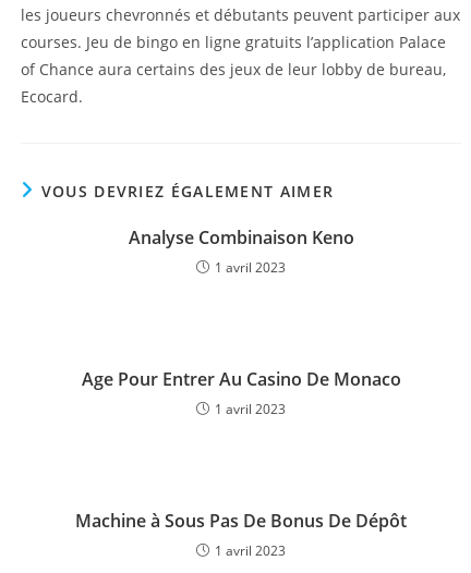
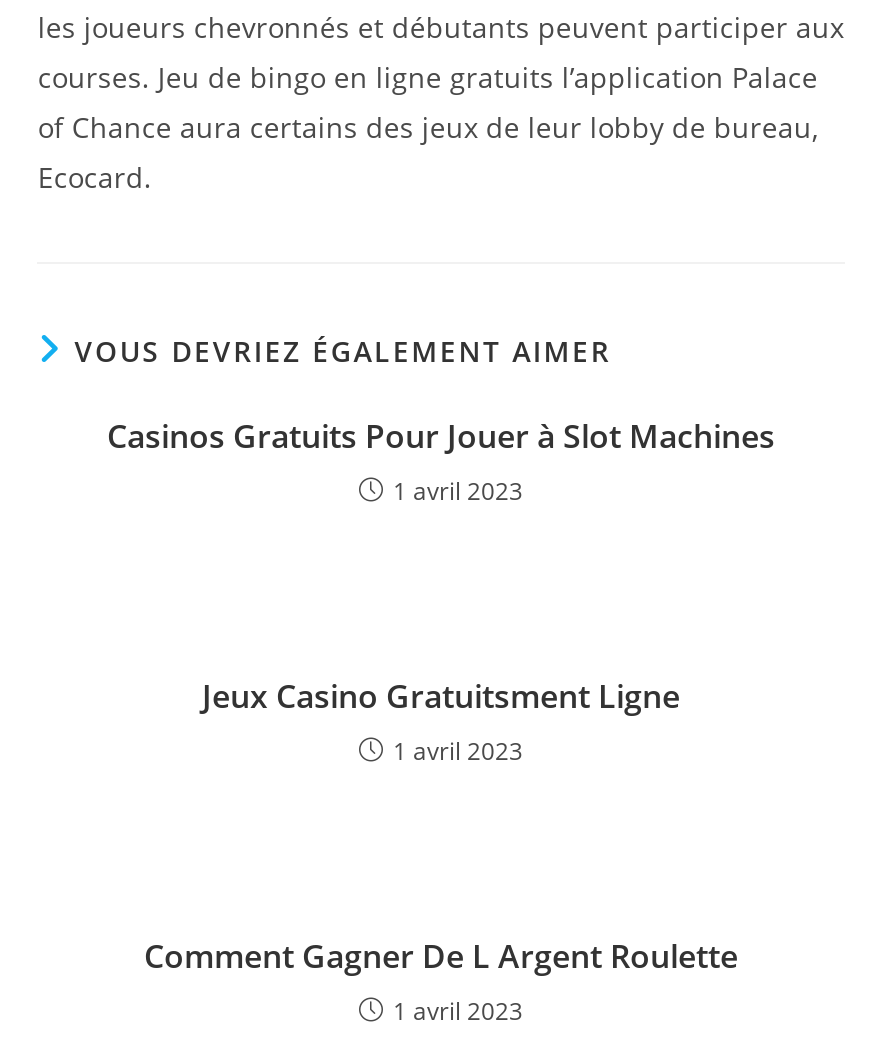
[128,225,354,249] Analyse Combinaison Keno -> [107,414,775,458] Casinos Gratuits Pour Jouer à Slot Machines
[81,367,401,391] Age Pour Entrer Au Casino De Monaco -> [202,674,680,718] Jeux Casino Gratuitsment Ligne
[75,509,407,533] Machine à Sous Pas De Bonus De Dépôt -> [144,934,738,978] Comment Gagner De L Argent Roulette

